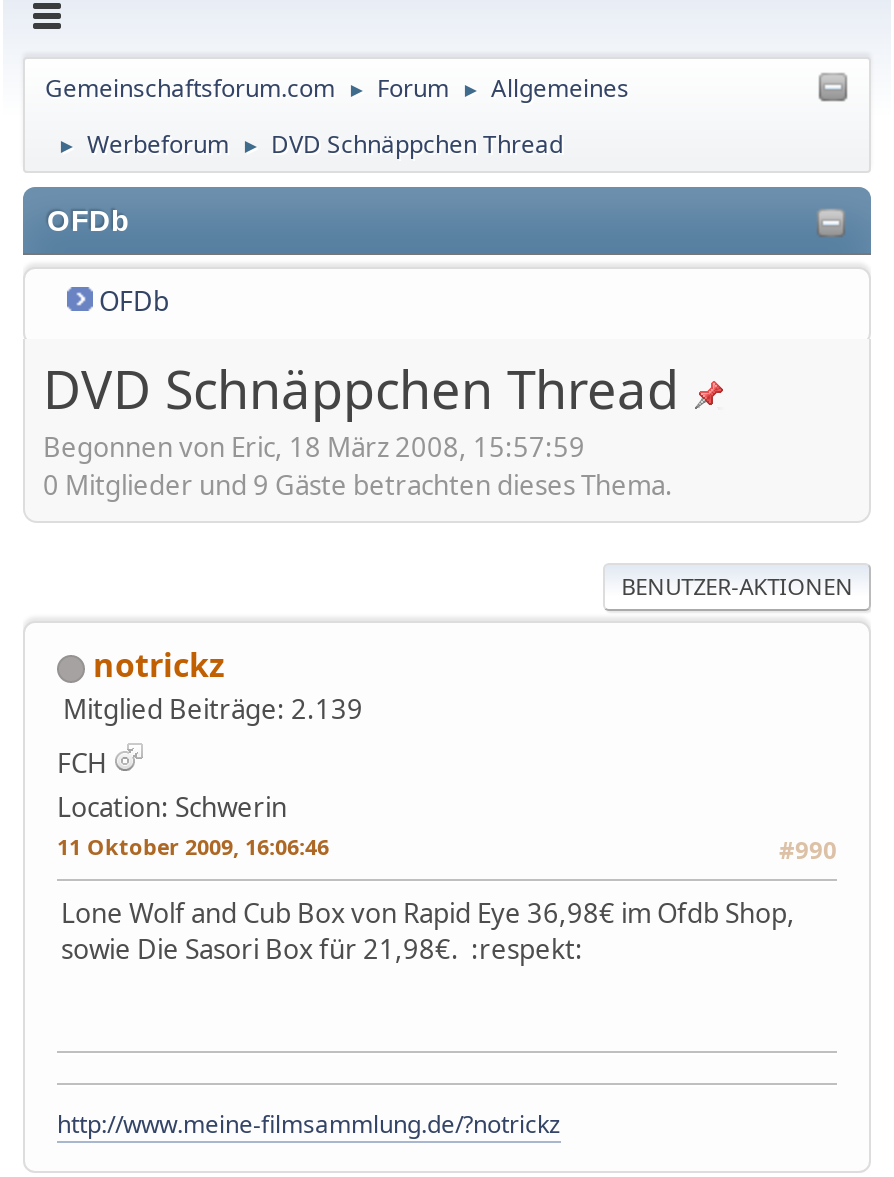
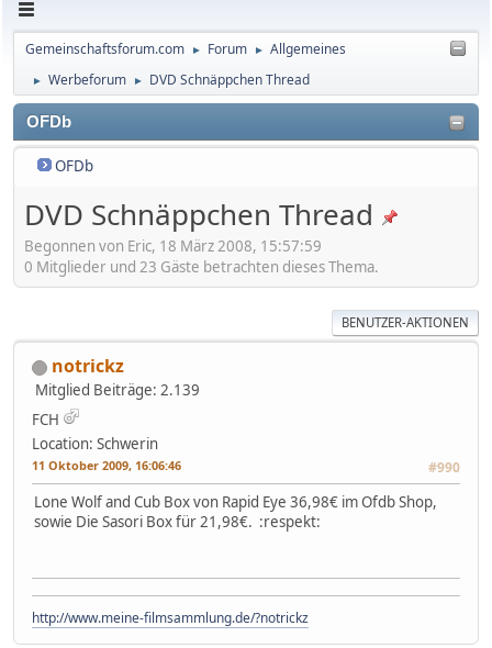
[43,468,673,504] 0 Mitglieder und 9 Gäste betrachten dieses Thema. -> [24,257,379,277] 0 Mitglieder und 23 Gäste betrachten dieses Thema.

